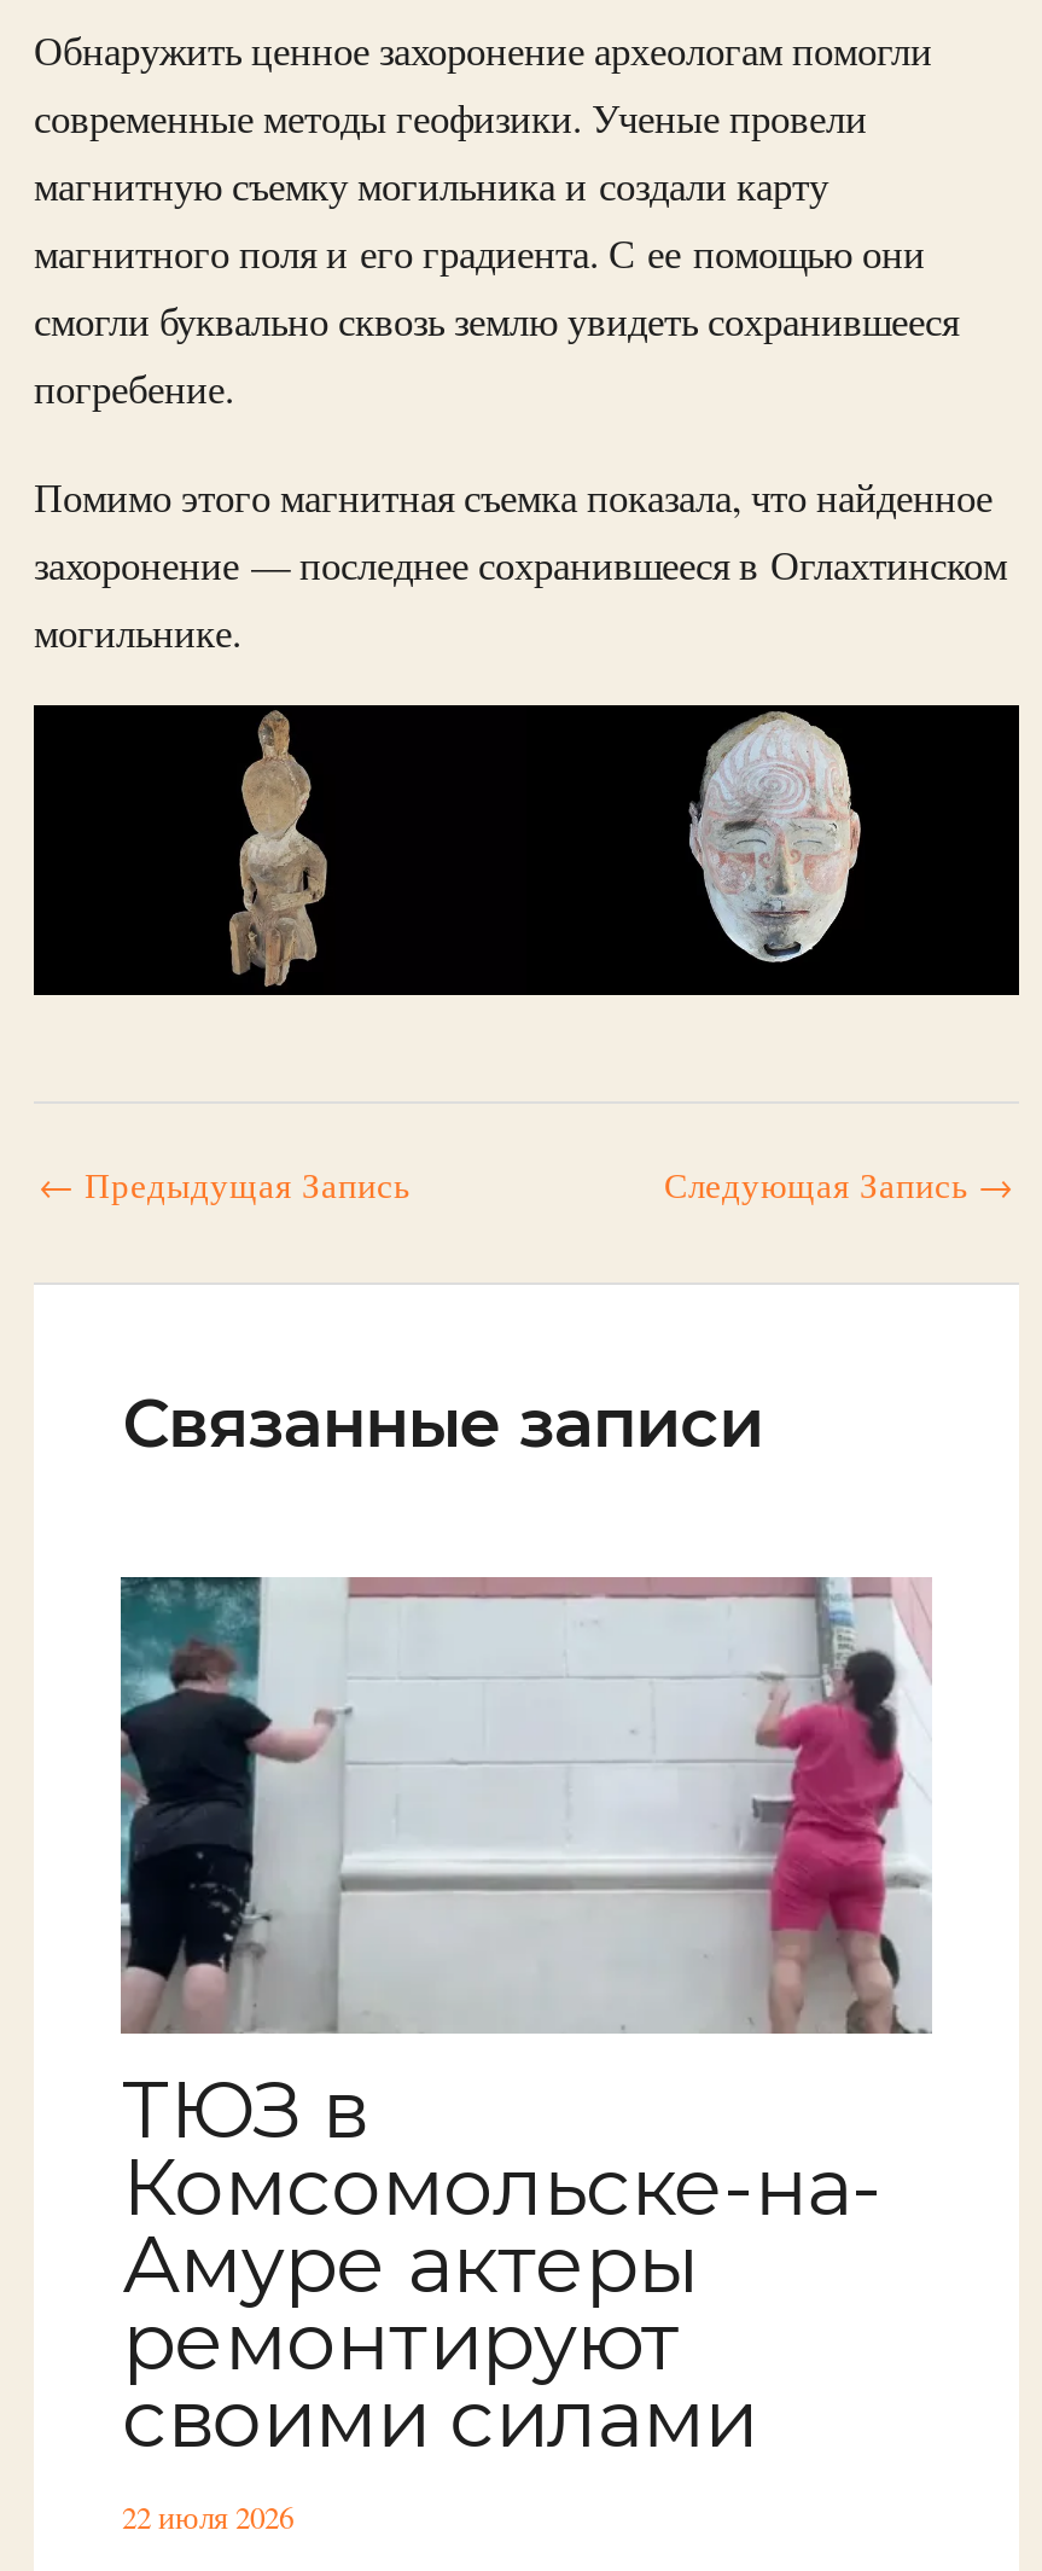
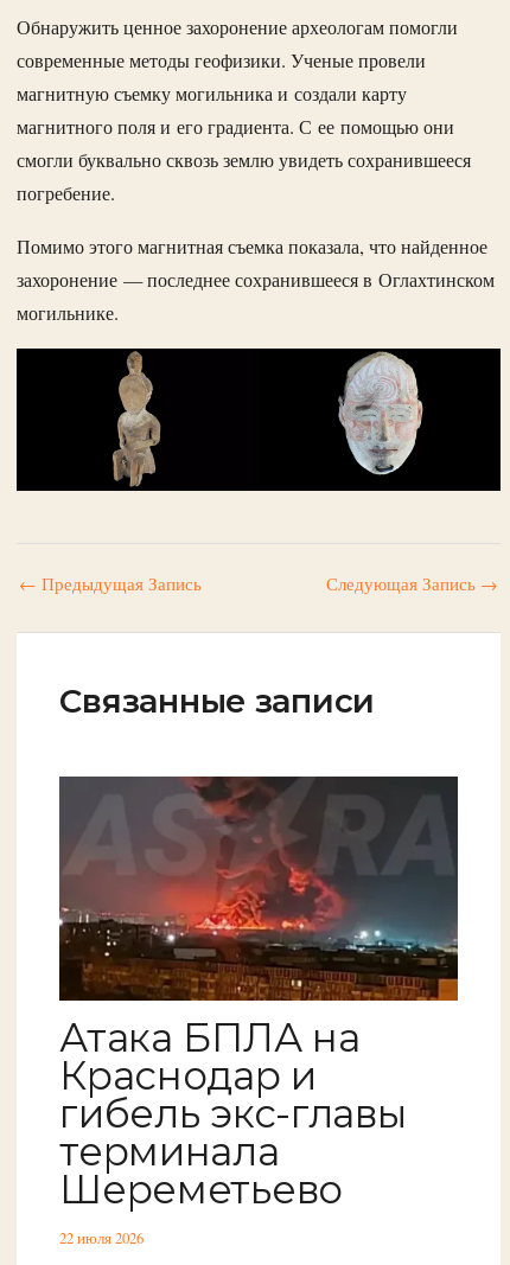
[118,1575,932,2465] [image] | ТЮЗ в | Комсомольске-на- | Амуре актеры | ремонтируют | своими силами -> [58,775,459,1212] [image] | Атака БПЛА на | Краснодар и | гибель экс-главы | терминала | Шереметьево

